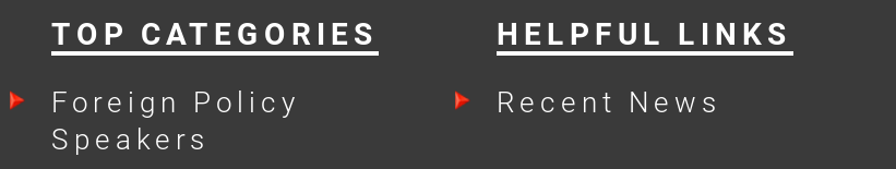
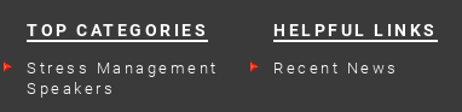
[51,87,300,119] Foreign Policy -> [27,59,218,77] Stress Management

